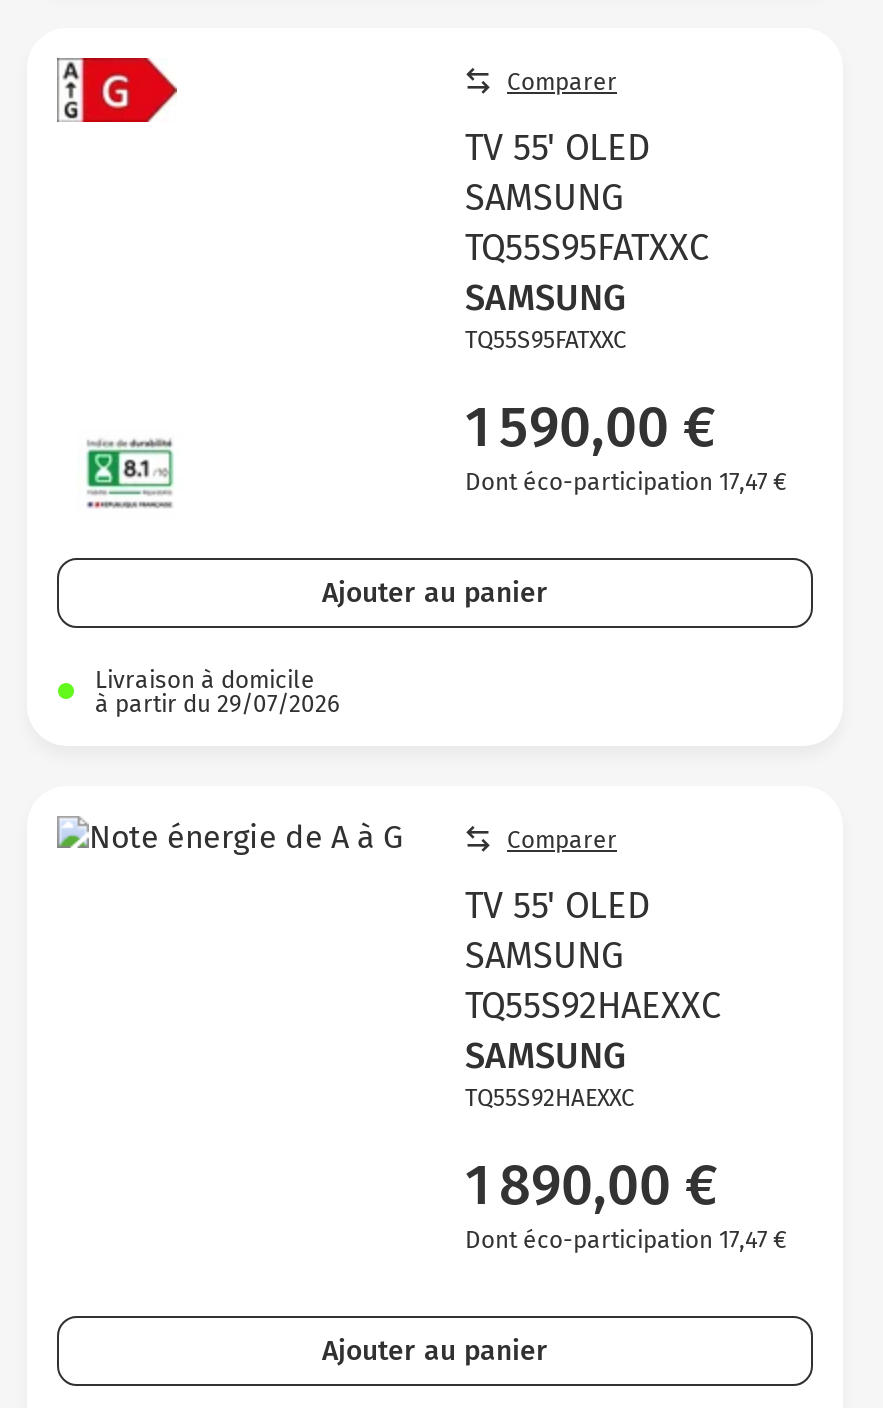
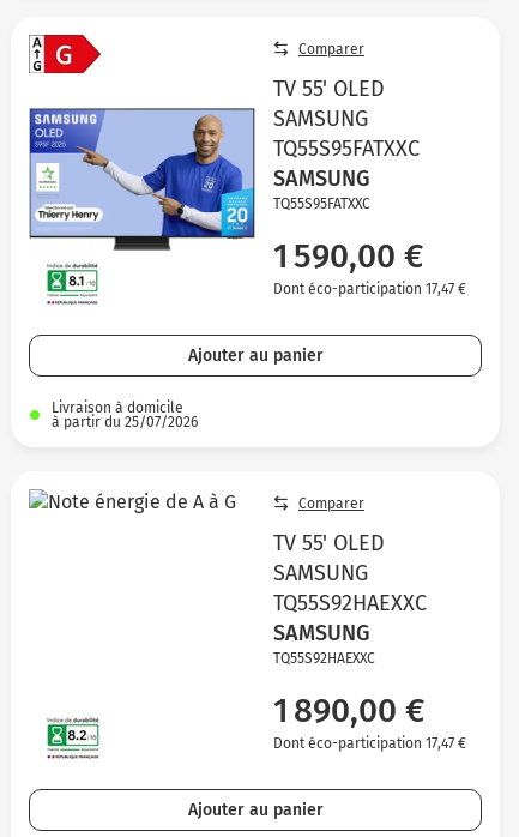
none -> [28,107,257,252] [image]
[95,690,339,718] à partir du 29/07/2026 -> [52,414,198,430] à partir du 25/07/2026
none -> [46,717,101,760] [image]

